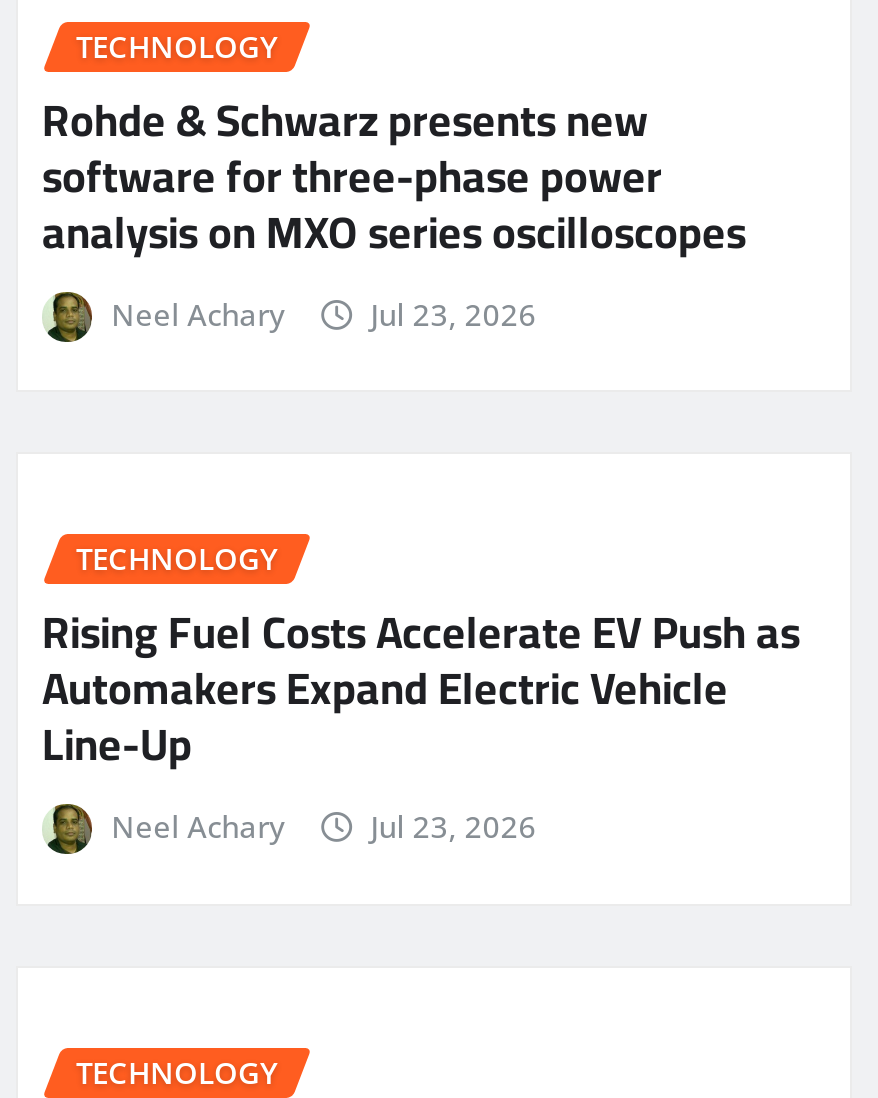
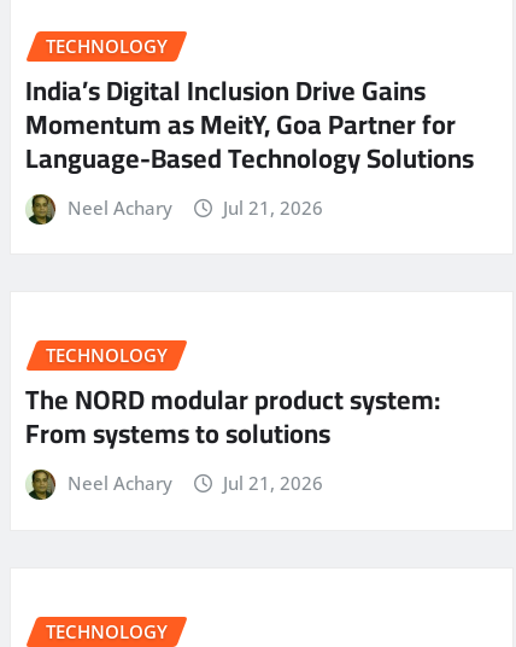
[42,78,746,274] Rohde & Schwarz presents new | software for three-phase power | analysis on MXO series oscilloscopes -> [25,65,474,183] India’s Digital Inclusion Drive Gains | Momentum as MeitY, Goa Partner for | Language-Based Technology Solutions
[370,294,536,334] Jul 23, 2026 -> [223,195,323,220] Jul 21, 2026
[42,590,800,786] Rising Fuel Costs Accelerate EV Push as | Automakers Expand Electric Vehicle | Line-Up -> [25,374,440,459] The NORD modular product system: | From systems to solutions
[370,806,536,846] Jul 23, 2026 -> [223,471,323,495] Jul 21, 2026

